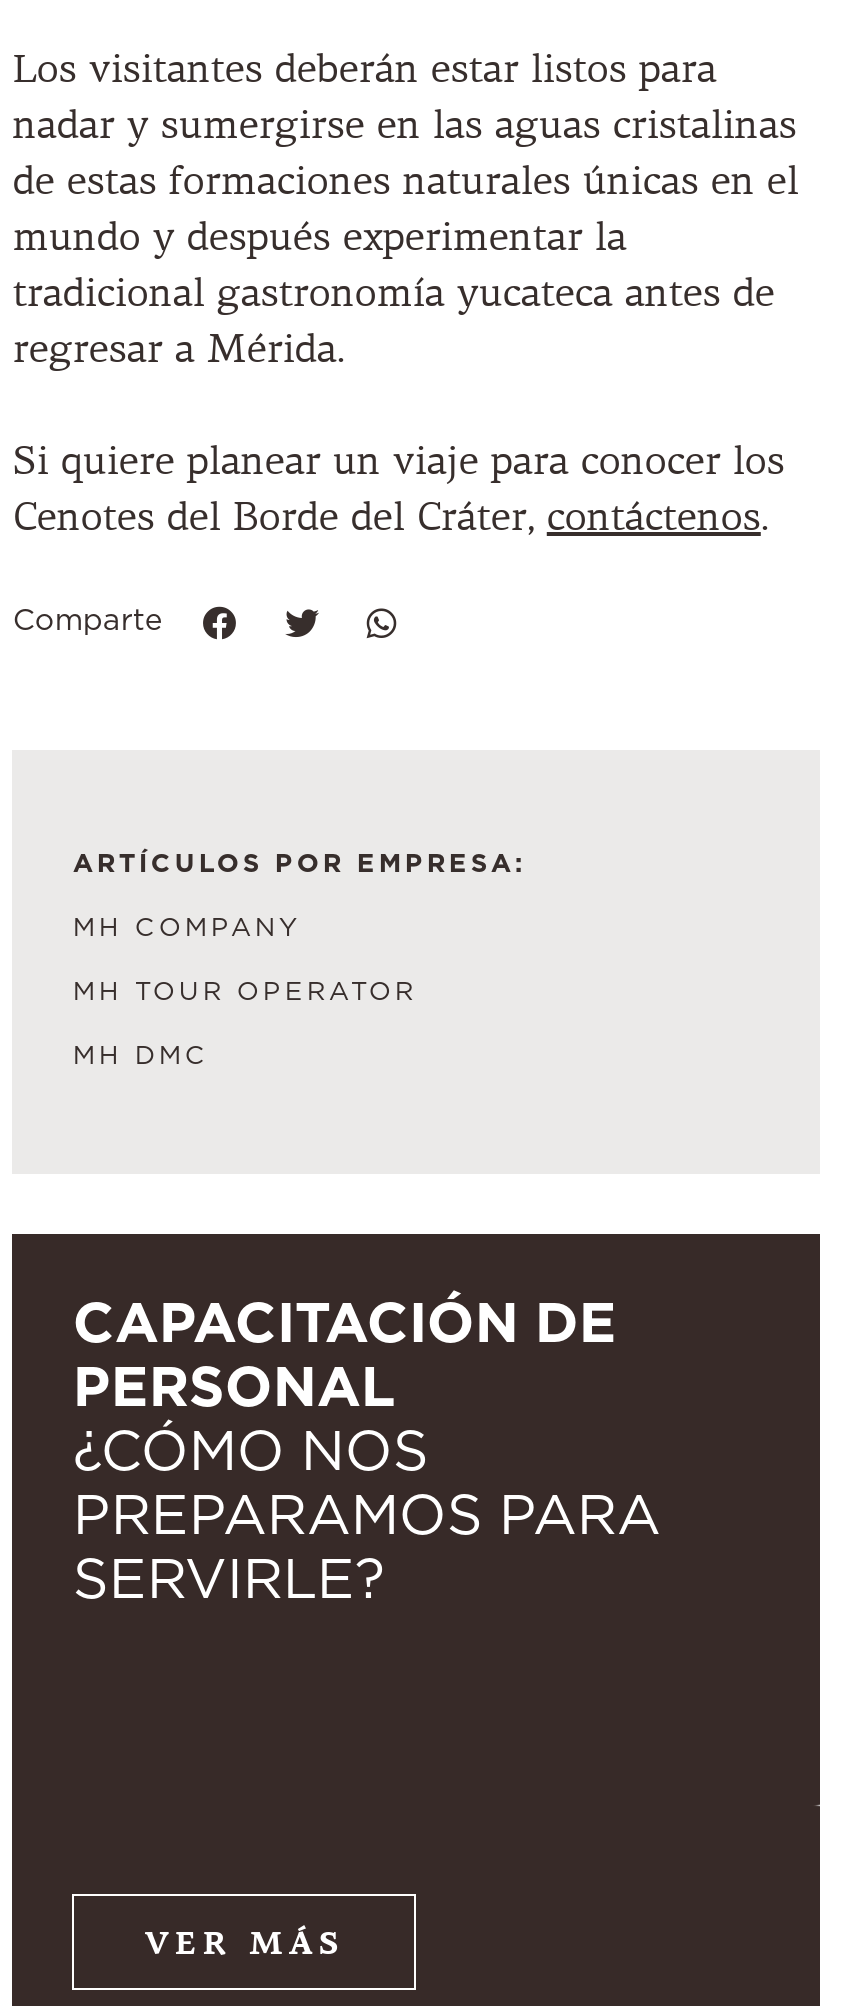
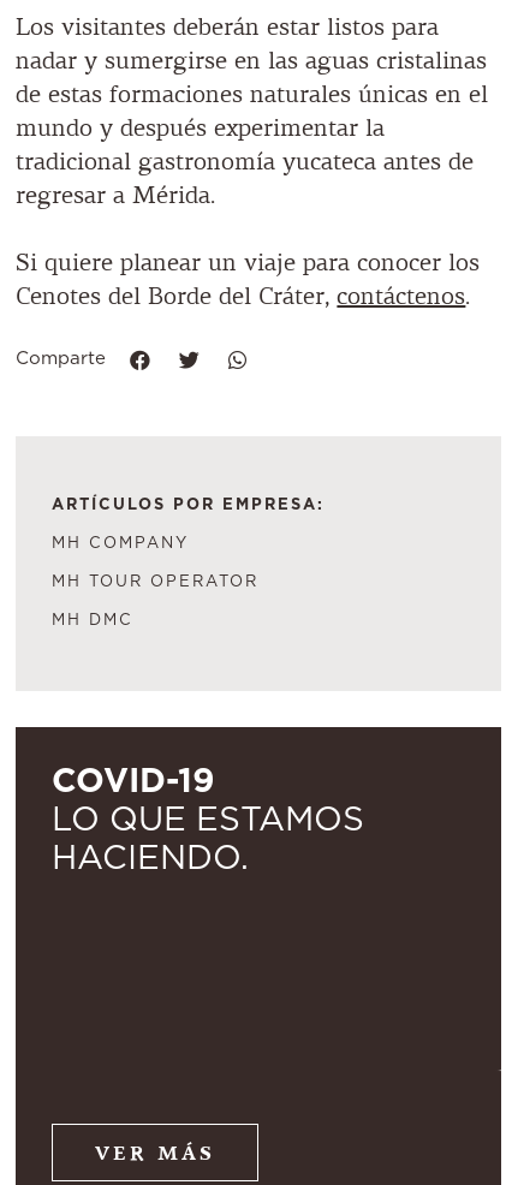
[73,1299,661,1611] CAPACITACIÓN DE | PERSONAL | ¿CÓMO NOS | PREPARAMOS PARA | SERVIRLE? -> [52,766,365,877] COVID-19 | LO QUE ESTAMOS | HACIENDO.

